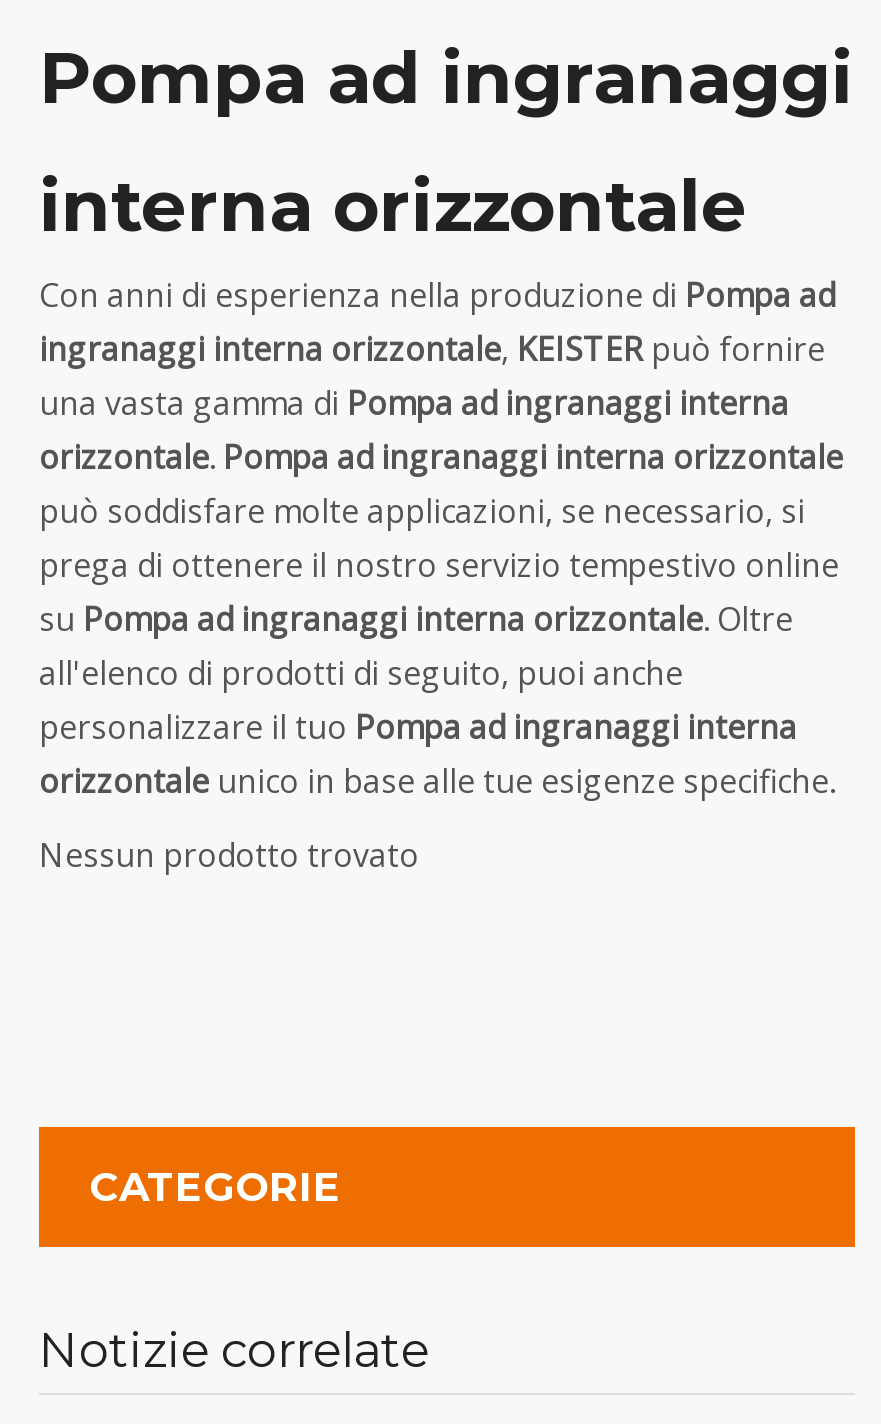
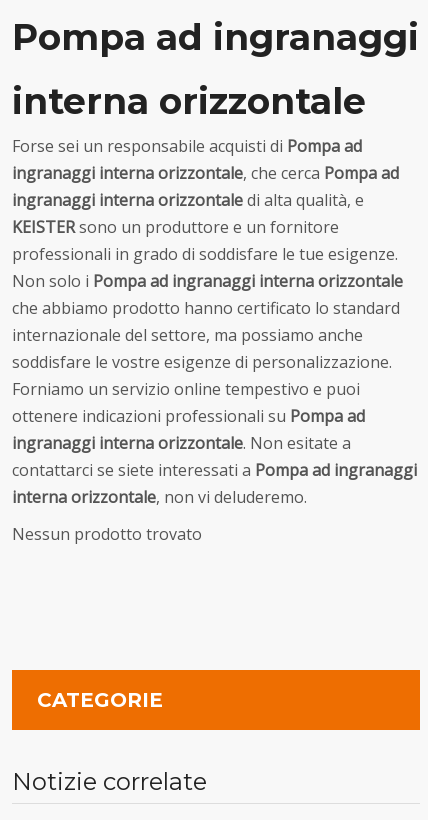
[39,274,843,804] Con anni di esperienza nella produzione di Pompa ad | ingranaggi interna orizzontale, KEISTER può fornire | una vasta gamma di Pompa ad ingranaggi interna | orizzontale. Pompa ad ingranaggi interna orizzontale | può soddisfare molte applicazioni, se necessario, si | prega di ottenere il nostro servizio tempestivo online | su Pompa ad ingranaggi interna orizzontale. Oltre | all'elenco di prodotti di seguito, puoi anche | personalizzare il tuo Pompa ad ingranaggi interna | orizzontale unico in base alle tue esigenze specifiche. -> [12,135,417,508] Forse sei un responsabile acquisti di Pompa ad | ingranaggi interna orizzontale, che cerca Pompa ad | ingranaggi interna orizzontale di alta qualità, e | KEISTER sono un produttore e un fornitore | professionali in grado di soddisfare le tue esigenze. | Non solo i Pompa ad ingranaggi interna orizzontale | che abbiamo prodotto hanno certificato lo standard | internazionale del settore, ma possiamo anche | soddisfare le vostre esigenze di personalizzazione. | Forniamo un servizio online tempestivo e puoi | ottenere indicazioni professionali su Pompa ad | ingranaggi interna orizzontale. Non esitate a | contattarci se siete interessati a Pompa ad ingranaggi | interna orizzontale, non vi deluderemo.

